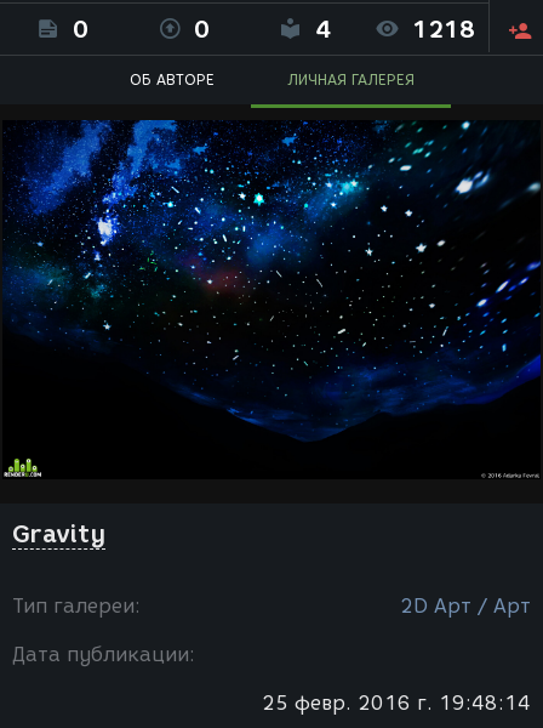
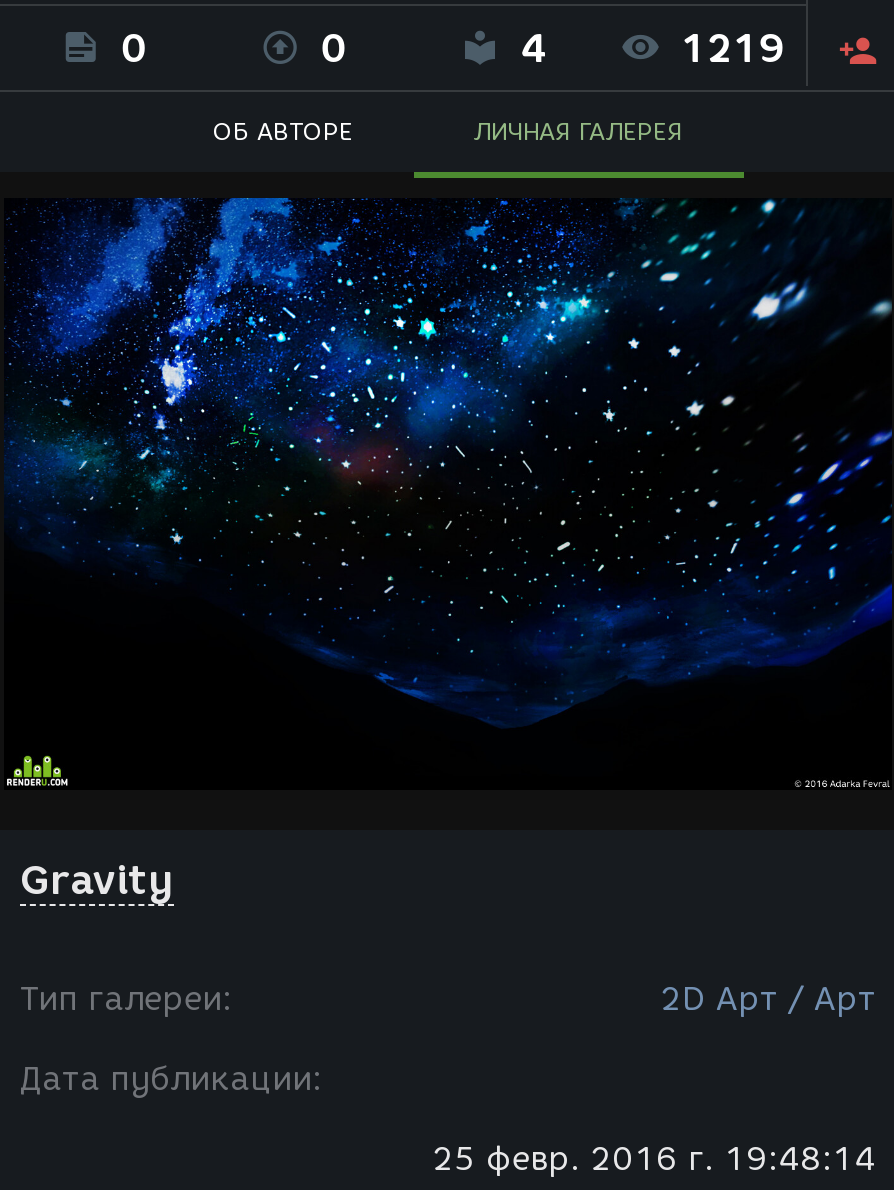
[412,15,475,44] 1218 -> [681,24,785,72] 1219

